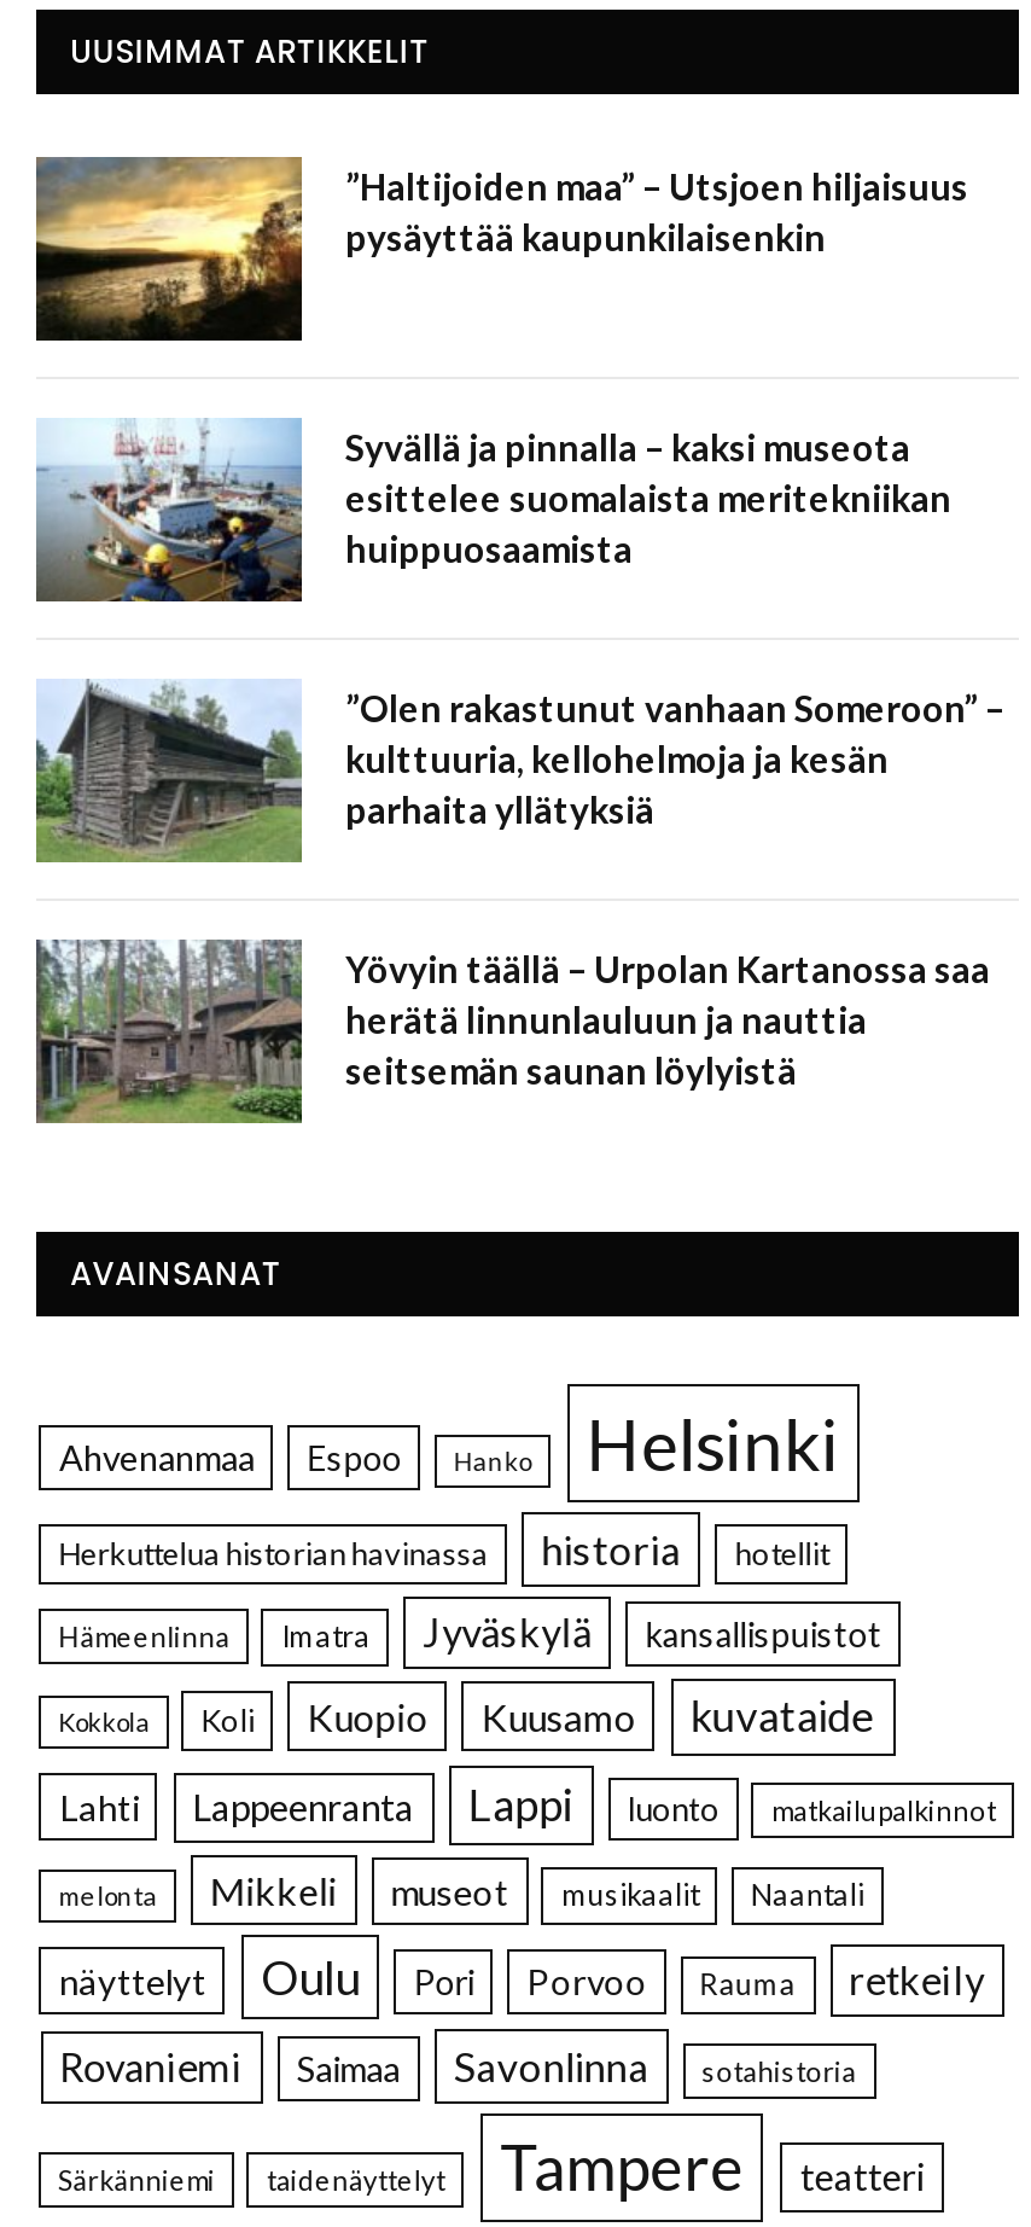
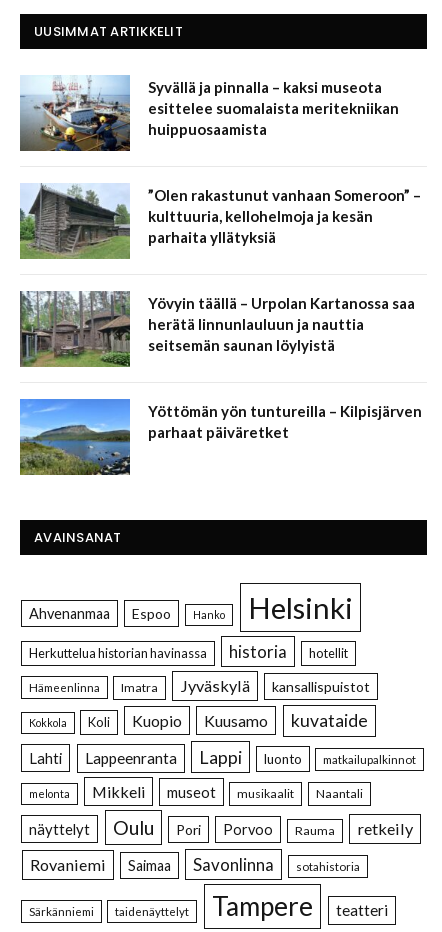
[34,155,968,343] [image] | ”Haltijoiden maa” – Utsjoen hiljaisuus | pysäyttää kaupunkilaisenkin -> none
moved [34,415,1004,1092] -> [19,74,421,354]: [image] | Syvällä ja pinnalla – kaksi museota | esittelee suomalaista meritekniikan | ... | herätä linnunlauluun ja nauttia | seitsemän saunan löylyistä
none -> [19,398,422,476] [image] | Yöttömän yön tuntureilla – Kilpisjärven | parhaat päiväretket

